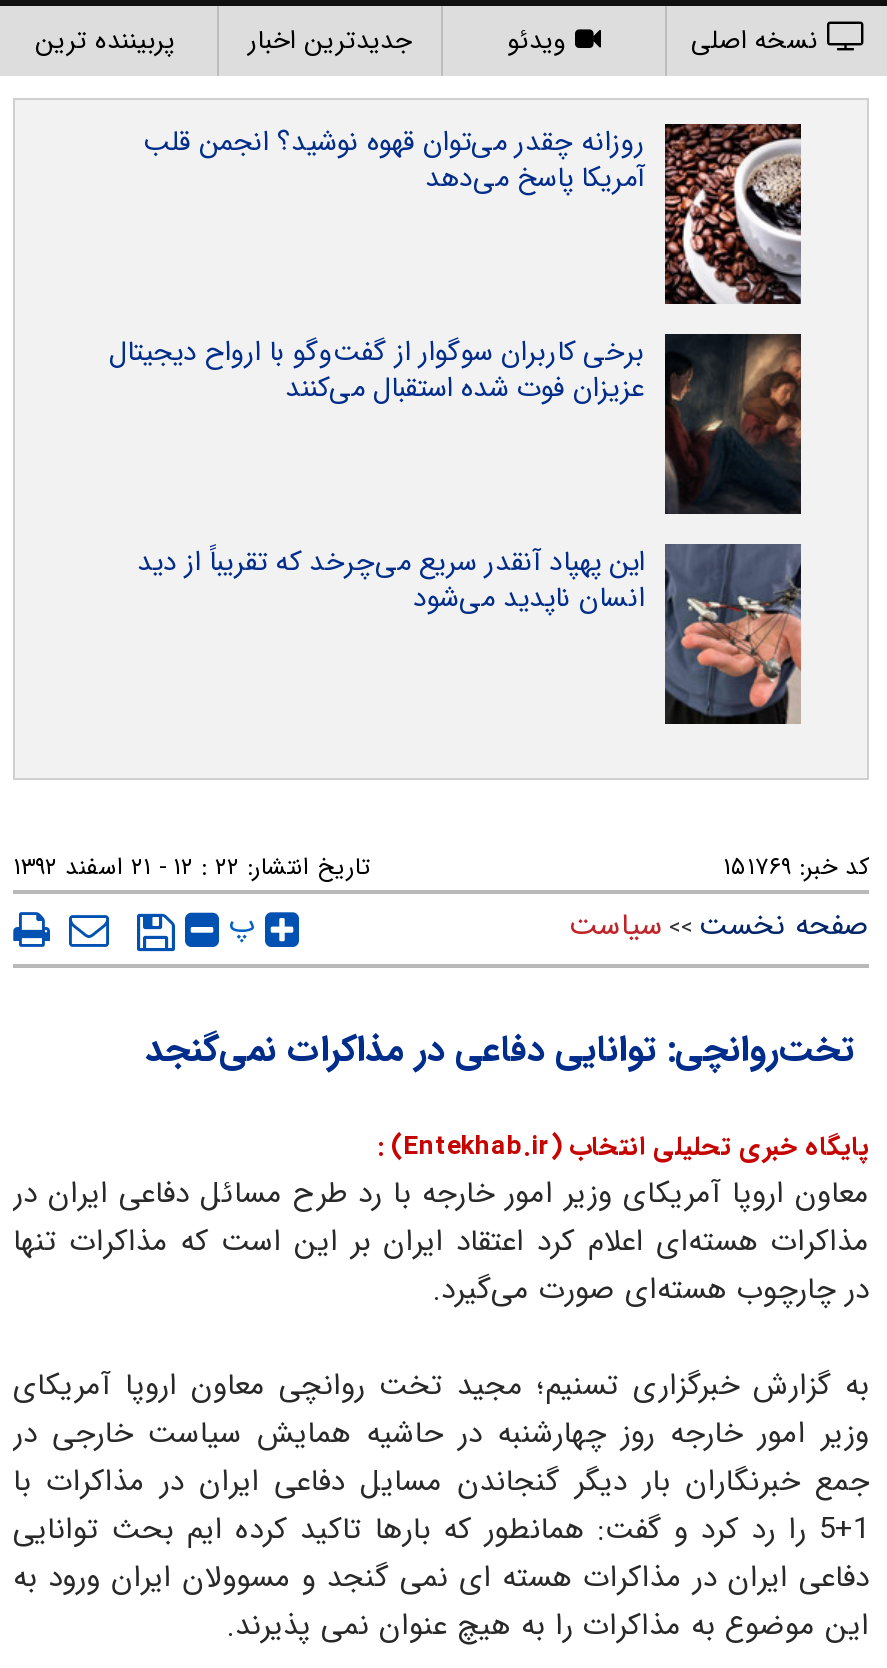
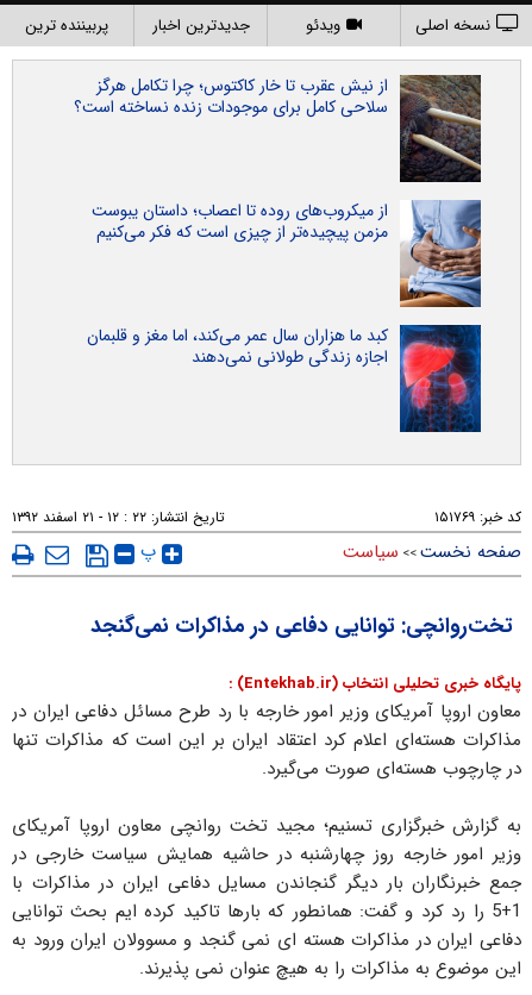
[143,120,801,304] [image] | روزانه چقدر می‌توان قهوه نوشید؟ انجمن قلب | آمریکا پاسخ می‌دهد -> [74,73,481,183] [image] | از نیش عقرب تا خار کاکتوس؛ چرا تکامل هرگز | سلاحی کامل برای موجودات زنده نساخته است؟
[109,330,803,516] [image] | برخی کاربران سوگوار از گفت‌وگو با ارواح دیجیتال | عزیزان فوت شده استقبال می‌کنند -> [92,198,482,308] [image] | از میکروب‌های روده تا اعصاب؛ داستان یبوست | مزمن پیچیده‌تر از چیزی است که فکر می‌کنیم
[137,540,803,724] [image] | این پهپاد آنقدر سریع می‌چرخد که تقریباً از دید | انسان ناپدید می‌شود -> [87,323,482,433] [image] | کبد ما هزاران سال عمر می‌کند، اما مغز و قلبمان | اجازه زندگی طولانی نمی‌دهند

